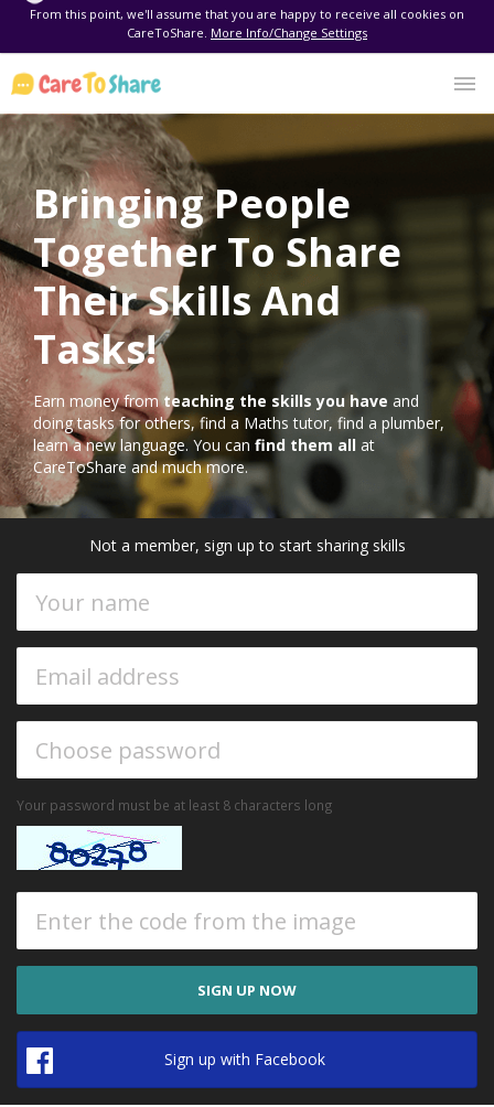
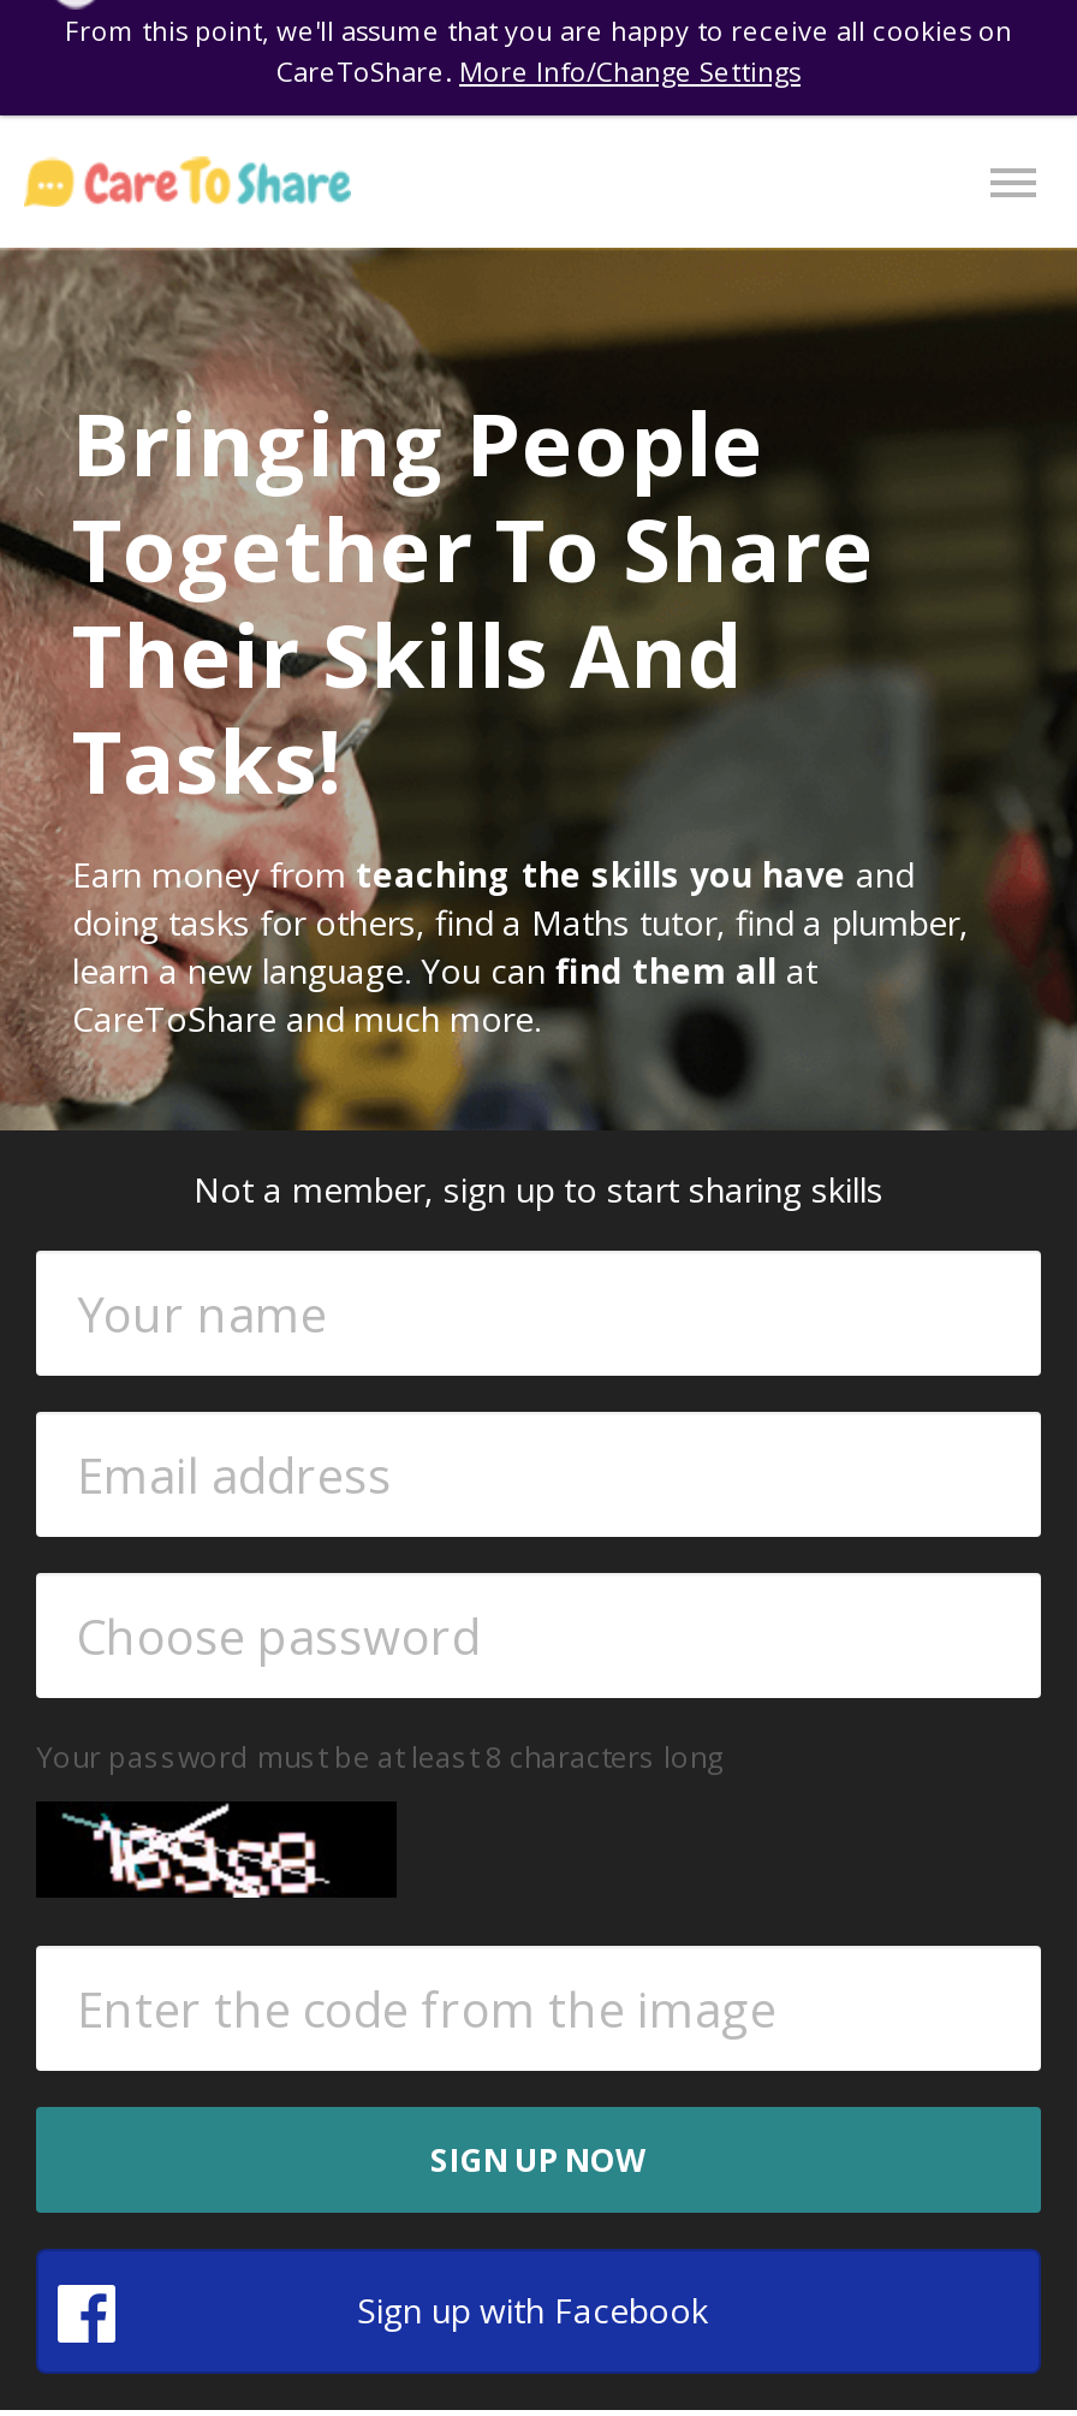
[15,825,183,871] [image] -> [36,1801,397,1898] [image]

